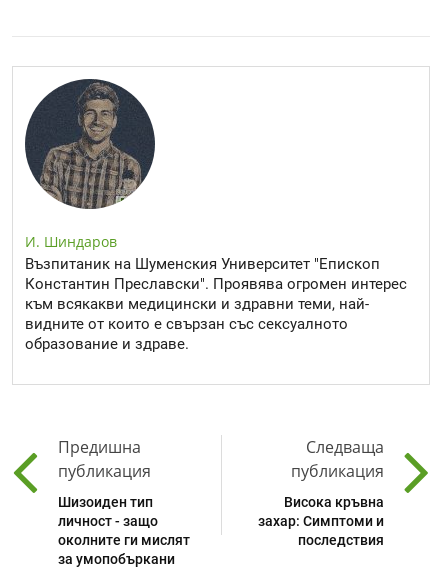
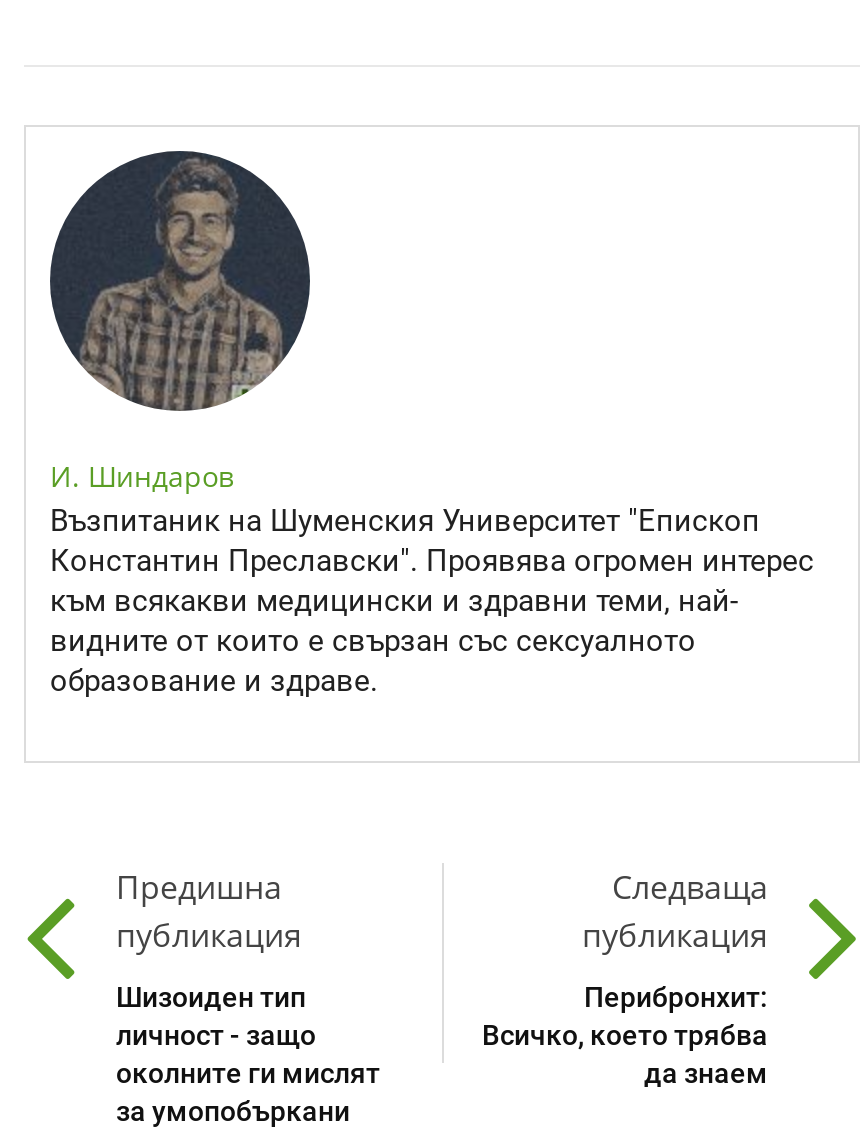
[258,494,384,548] Висока кръвна | захар: Симптоми и | последствия -> [482,981,768,1089] Перибронхит: | Всичко, което трябва | да знаем

